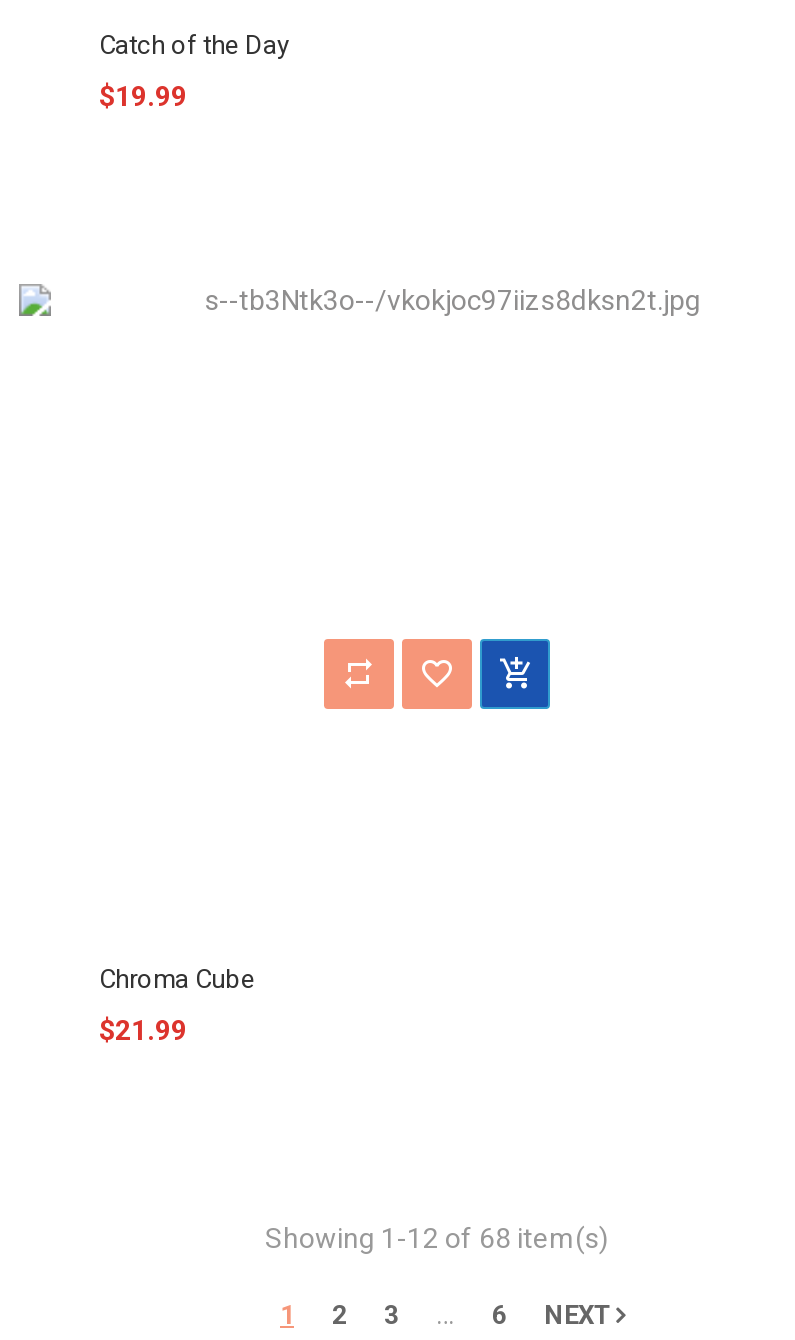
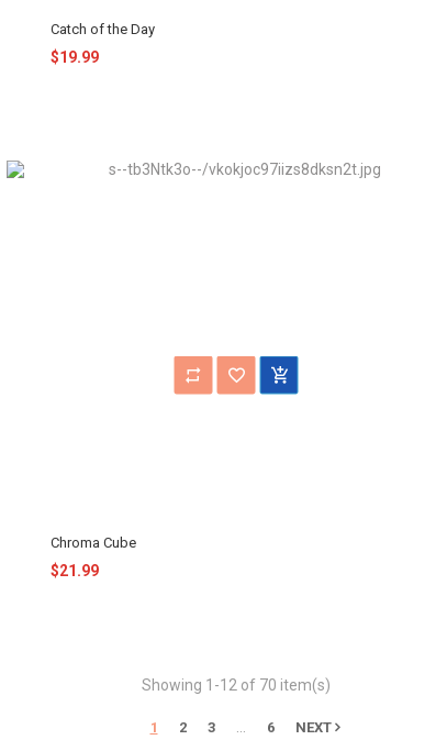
[265,1222,609,1254] Showing 1-12 of 68 item(s) -> [142,676,331,694] Showing 1-12 of 70 item(s)

